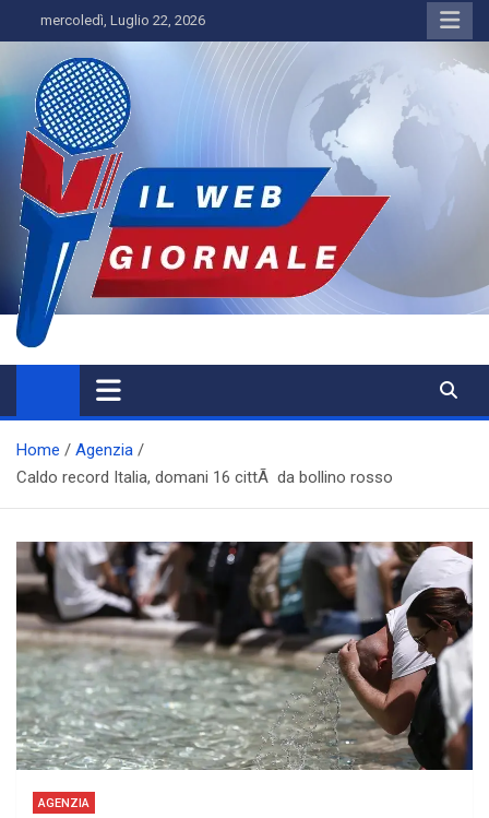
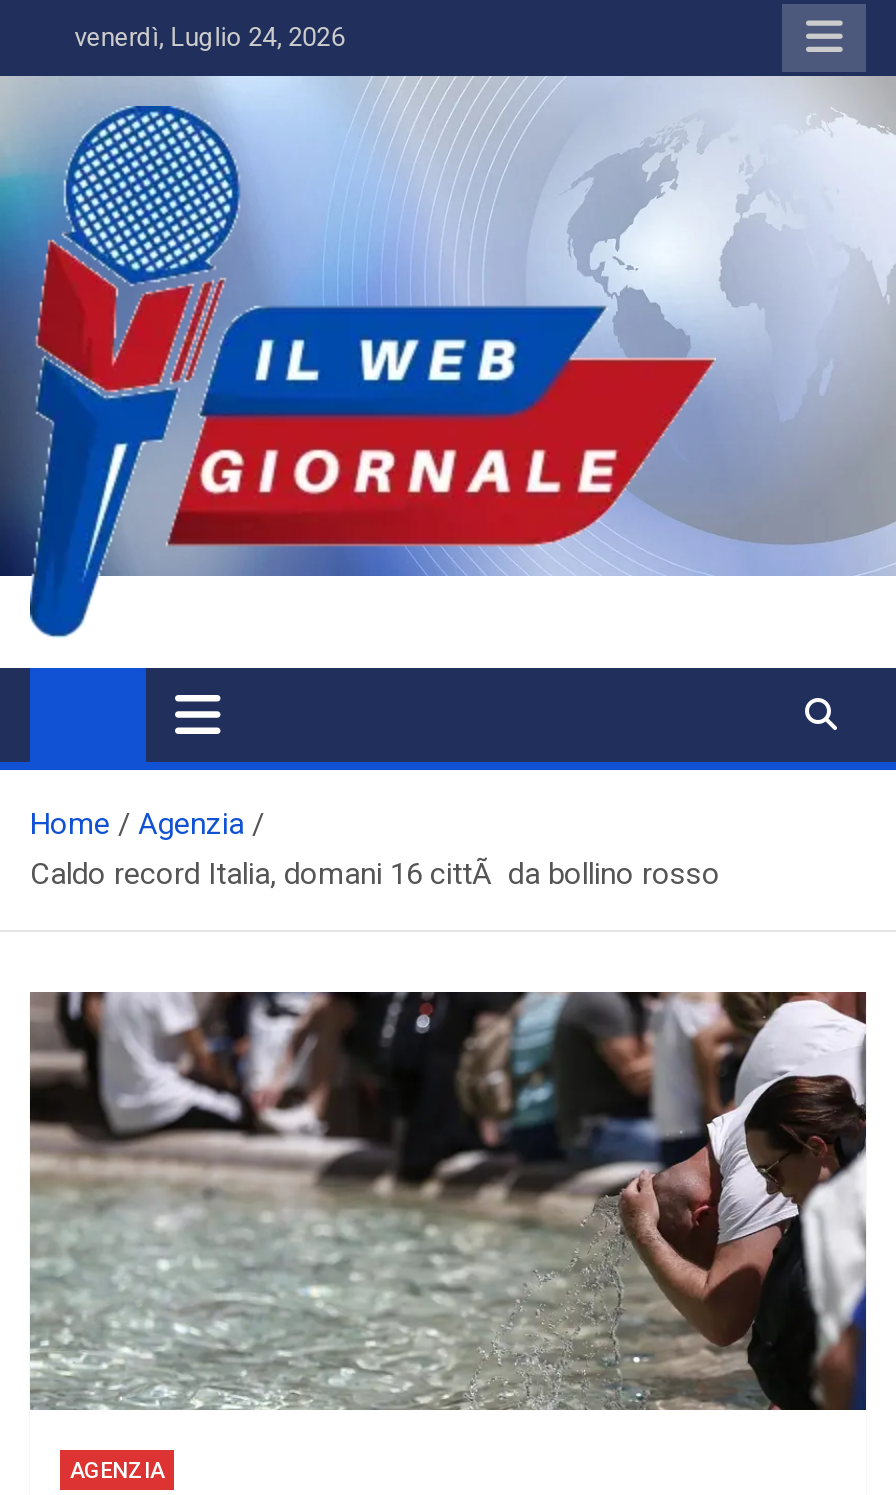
[34,12,205,28] mercoledì, Luglio 22, 2026 -> [62,22,344,52] venerdì, Luglio 24, 2026

